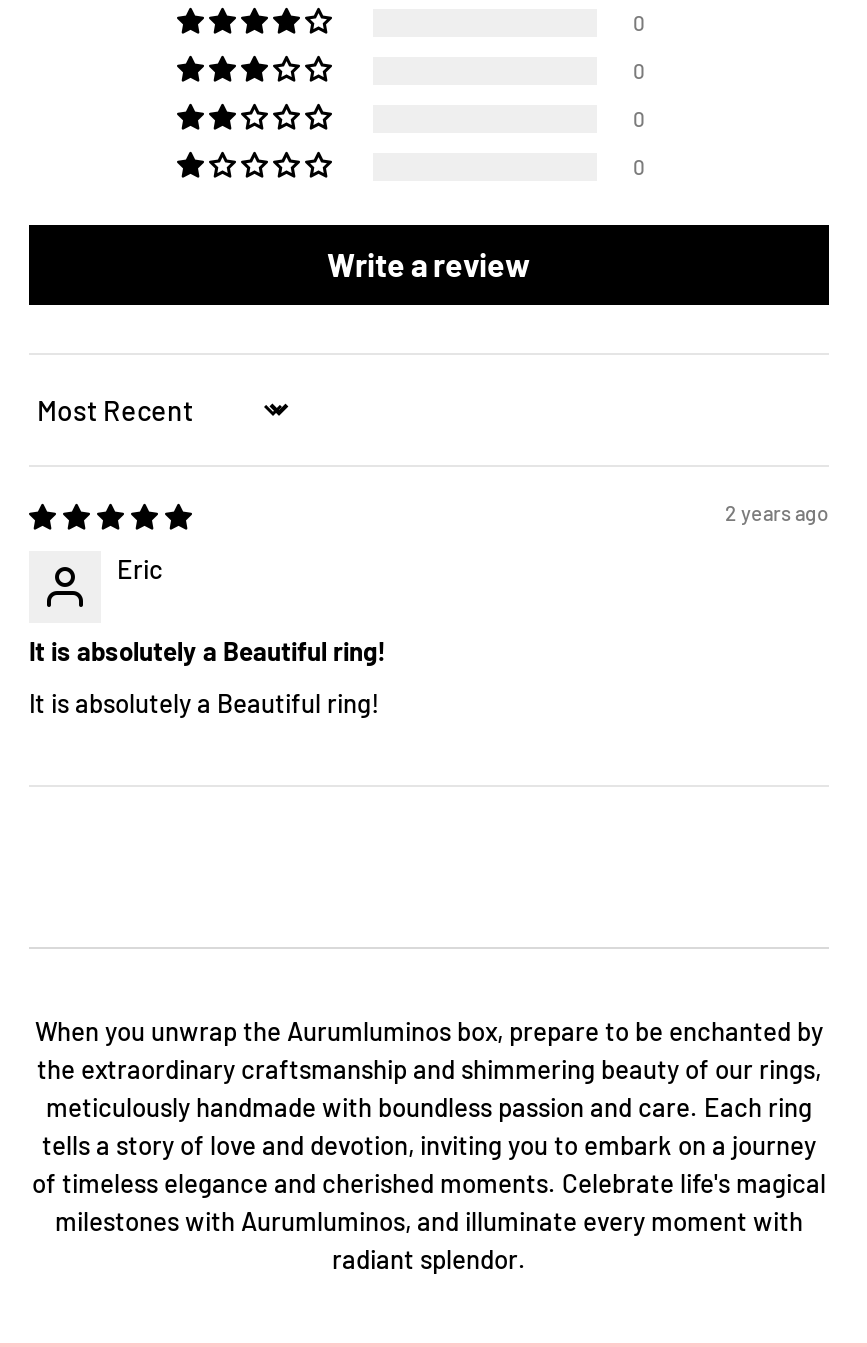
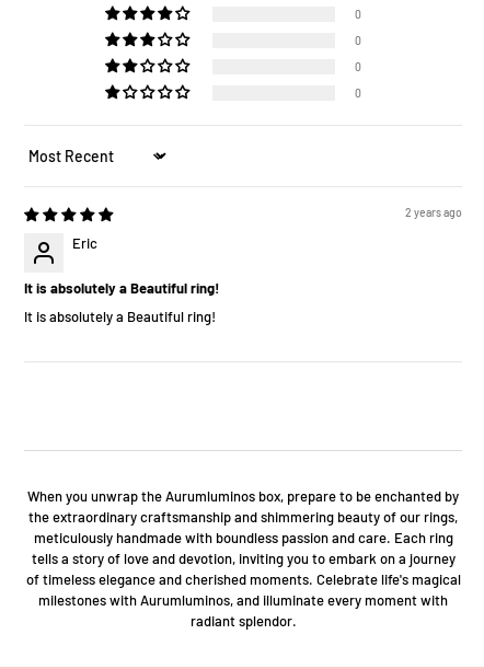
[327,245,531,283] Write a review -> none

